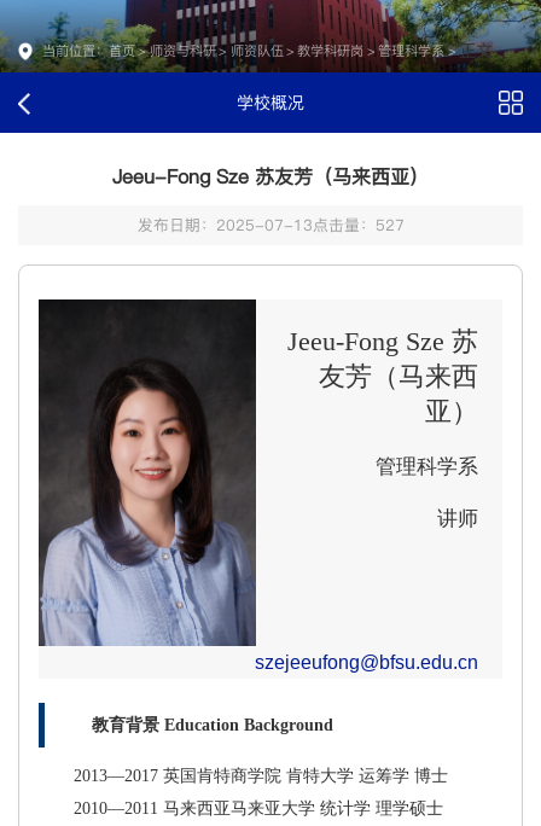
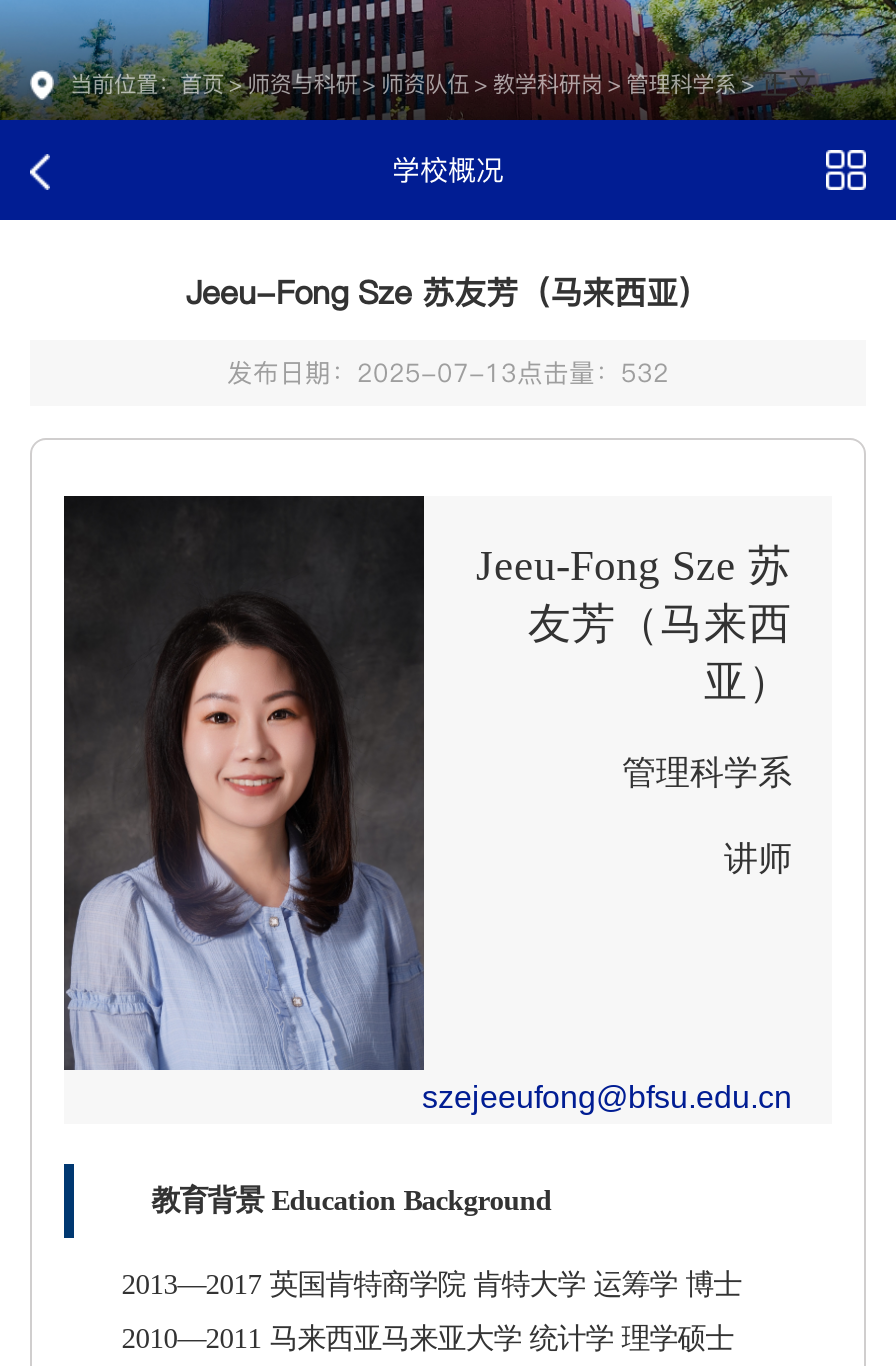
[137,214,404,236] 发布日期：2025-07-13点击量：527 -> [227,355,669,391] 发布日期：2025-07-13点击量：532

